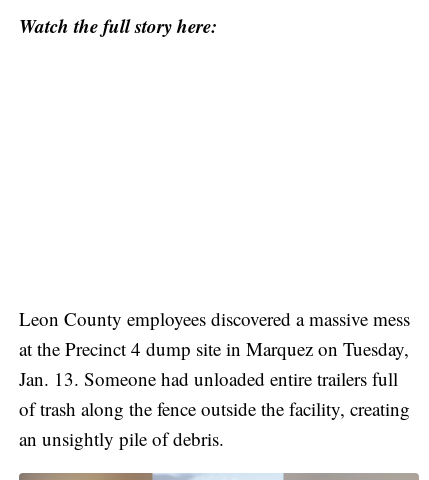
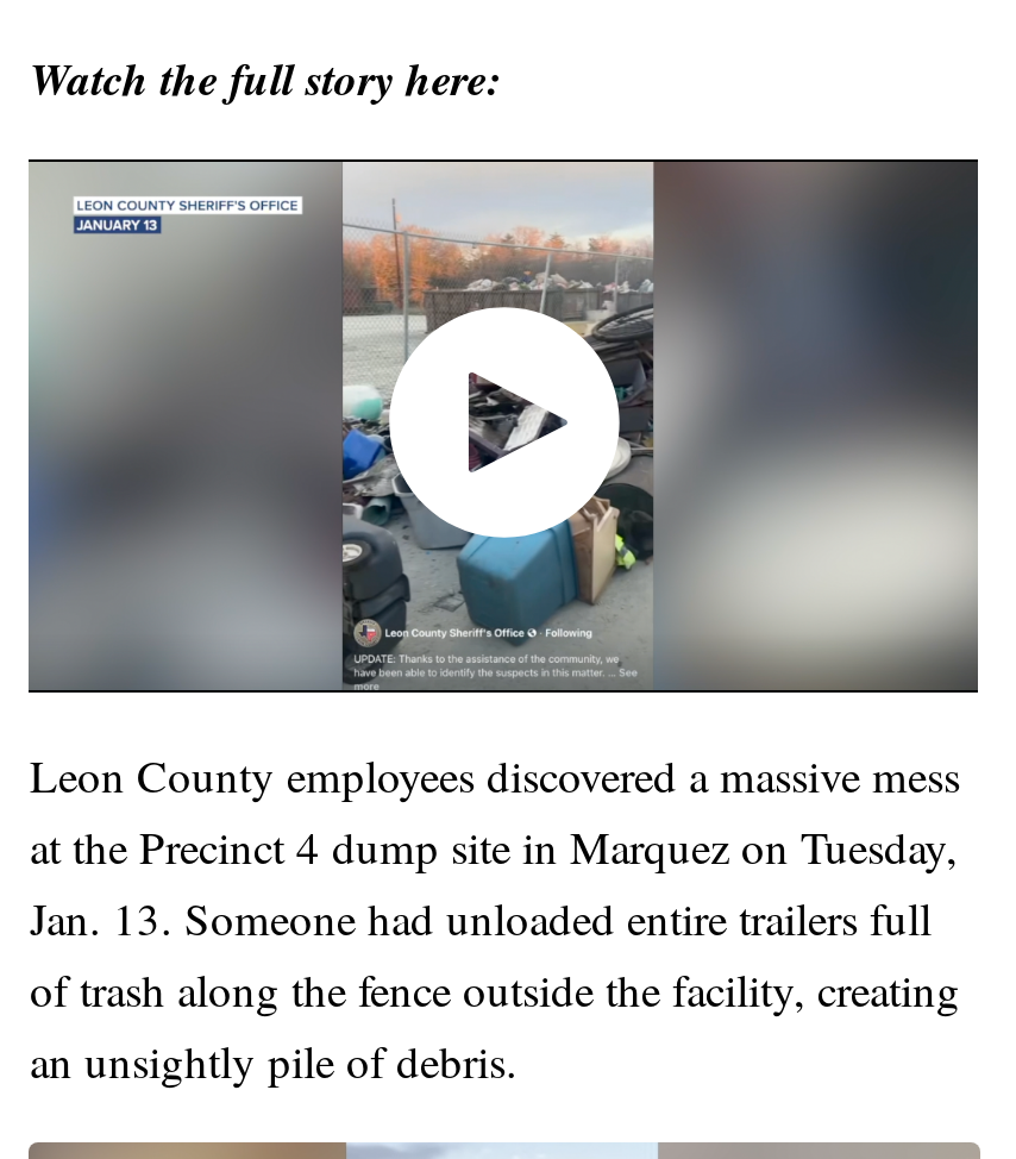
none -> [26,157,980,695] [image]

